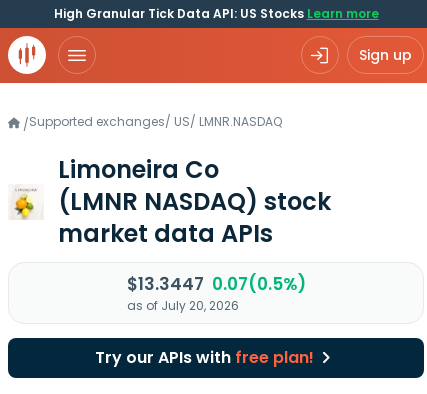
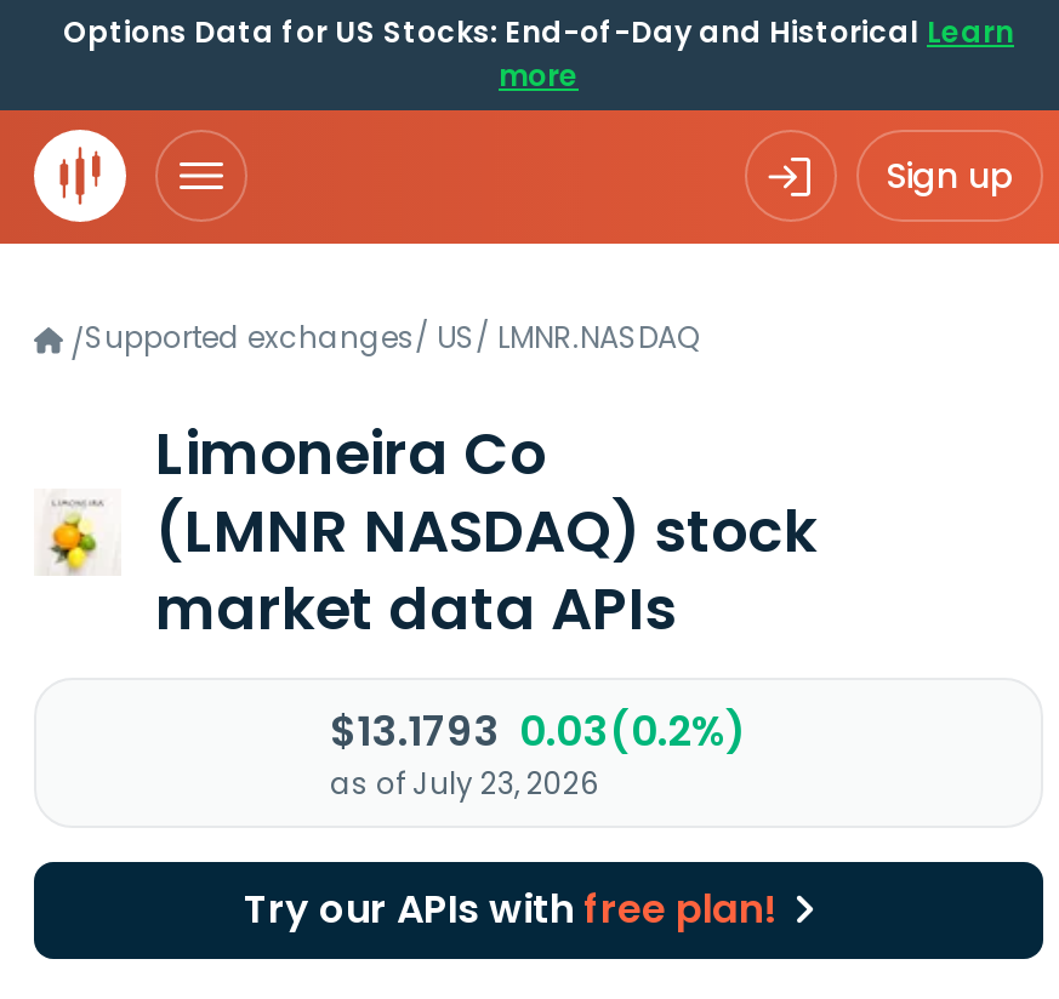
[53,5,378,22] High Granular Tick Data API: US Stocks Learn more -> [63,11,1014,96] Options Data for US Stocks: End-of-Day and Historical Learn | more
[126,272,305,296] $13.3447 0.07(0.5%) -> [330,702,747,760] $13.1793 0.03(0.2%)
[126,297,238,314] as of July 20, 2026 -> [330,763,599,804] as of July 23, 2026

